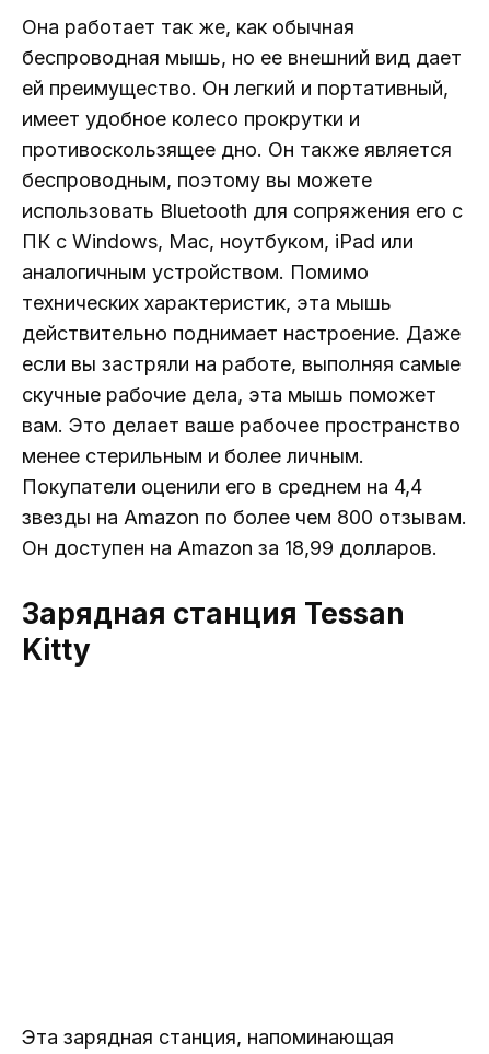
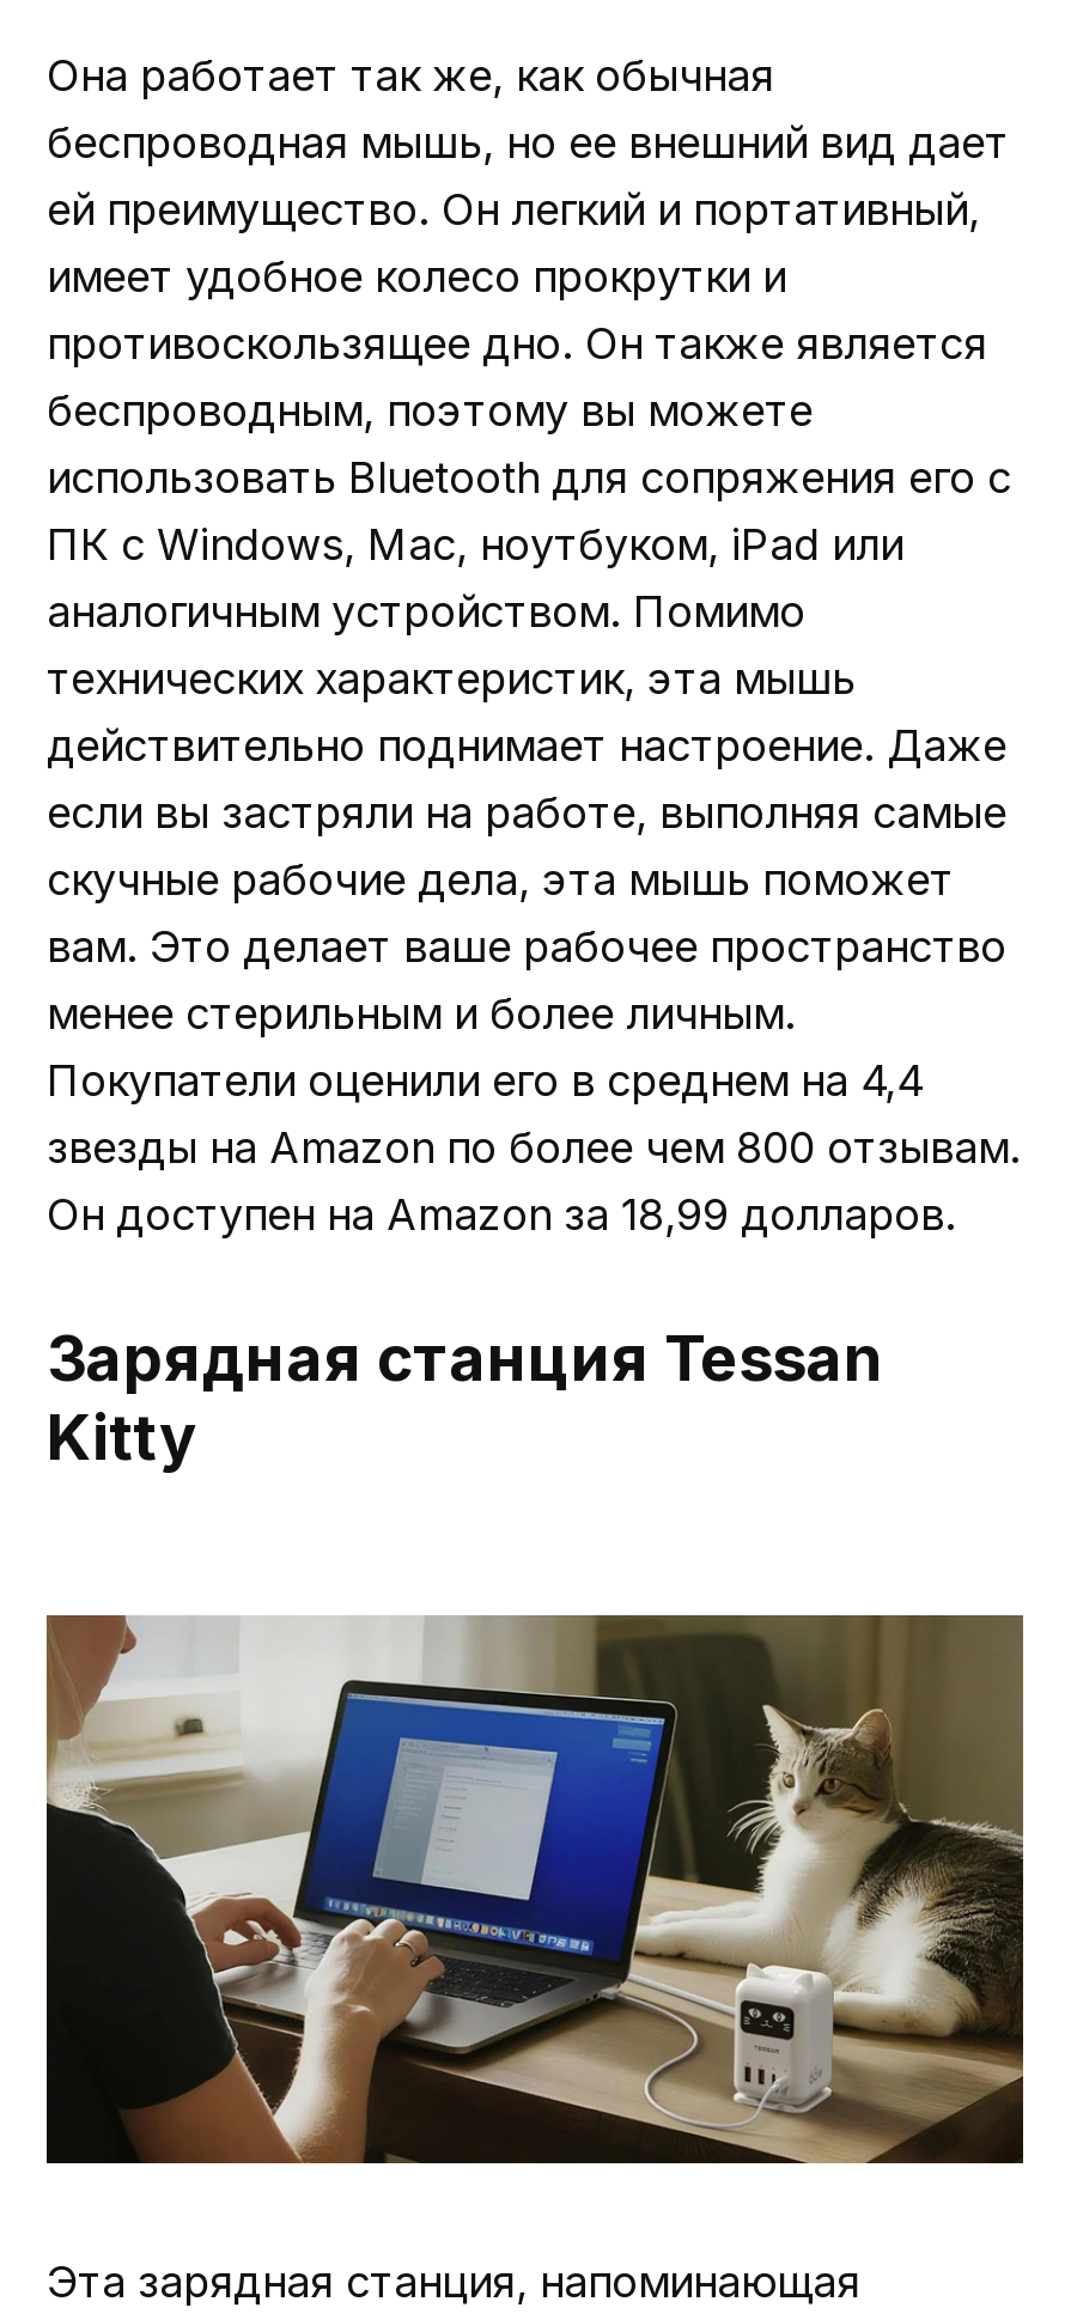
none -> [44,1612,1026,2167] [image]

